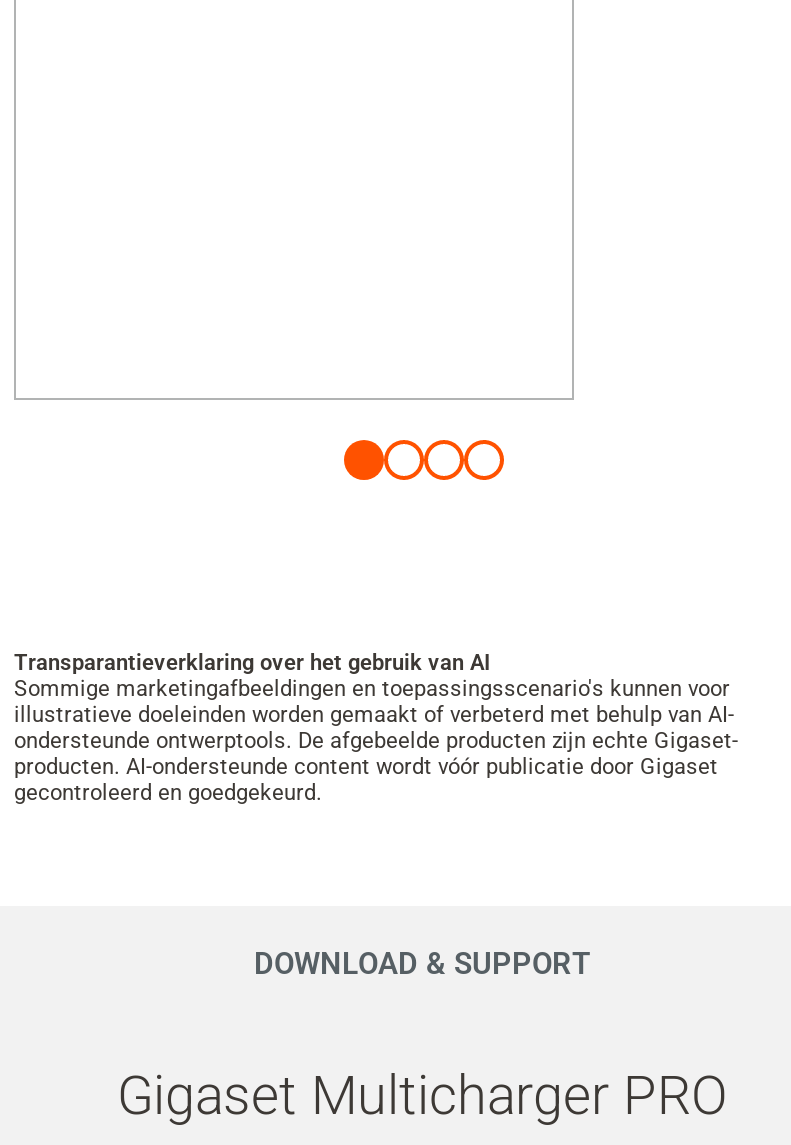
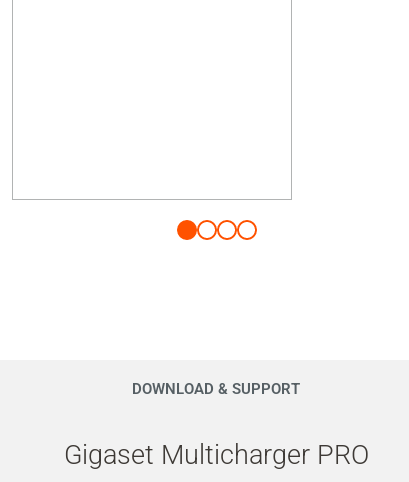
[14,650,738,806] Transparantieverklaring over het gebruik van AI | Sommige marketingafbeeldingen en toepassingsscenario's kunnen voor | illustratieve doeleinden worden gemaakt of verbeterd met behulp van AI- | ondersteunde ontwerptools. De afgebeelde producten zijn echte Gigaset- | producten. AI-ondersteunde content wordt vóór publicatie door Gigaset | gecontroleerd en goedgekeurd. -> none

